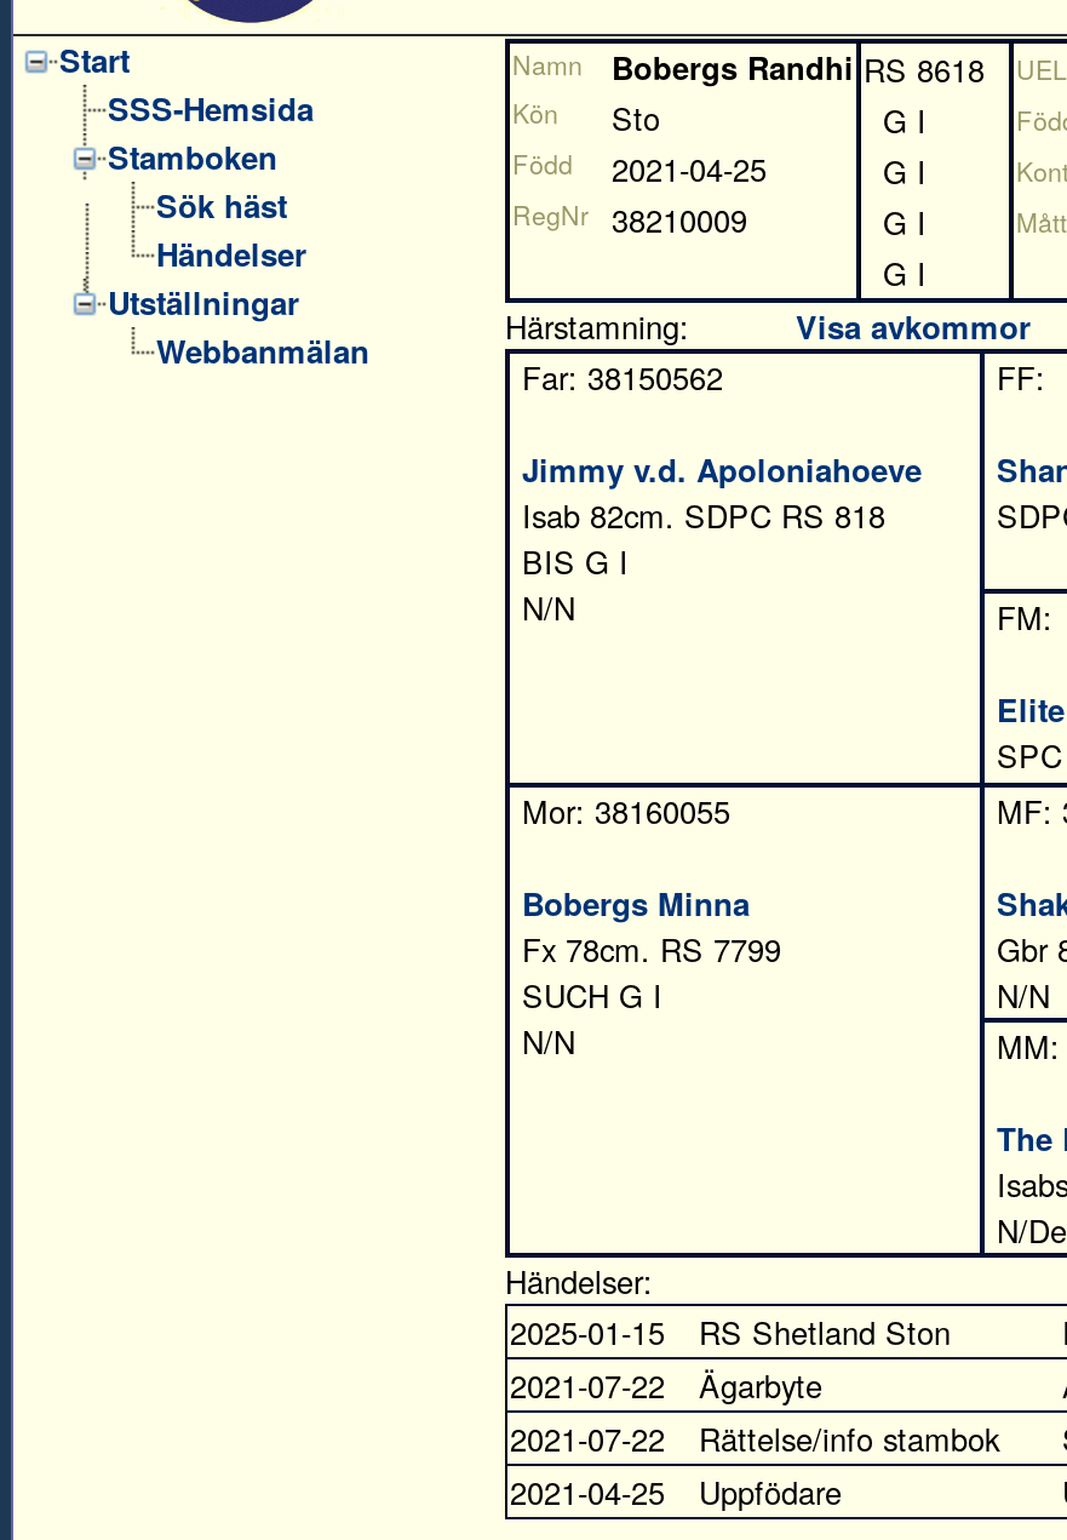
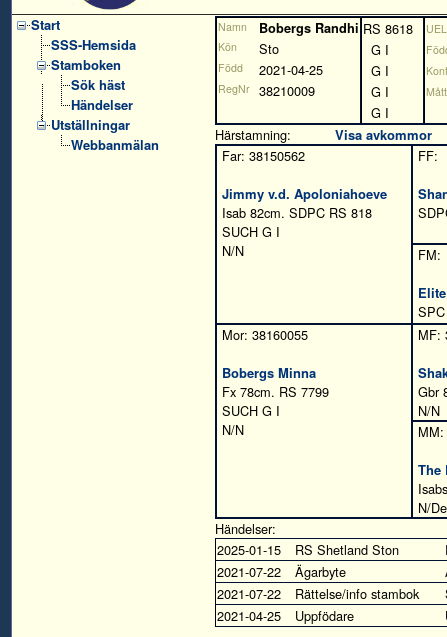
[522,538,629,584] BIS G I -> [222,222,280,241] SUCH G I

